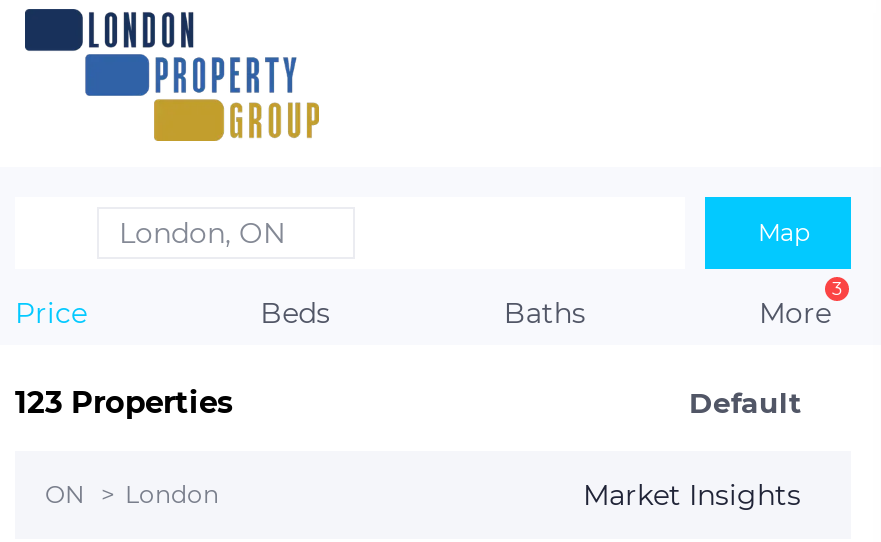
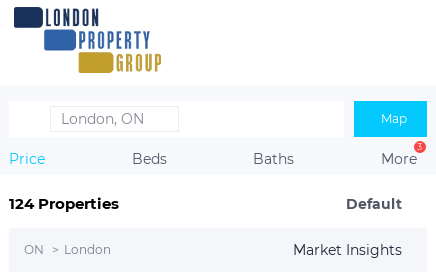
[15,383,233,421] 123 Properties -> [9,194,119,213] 124 Properties

